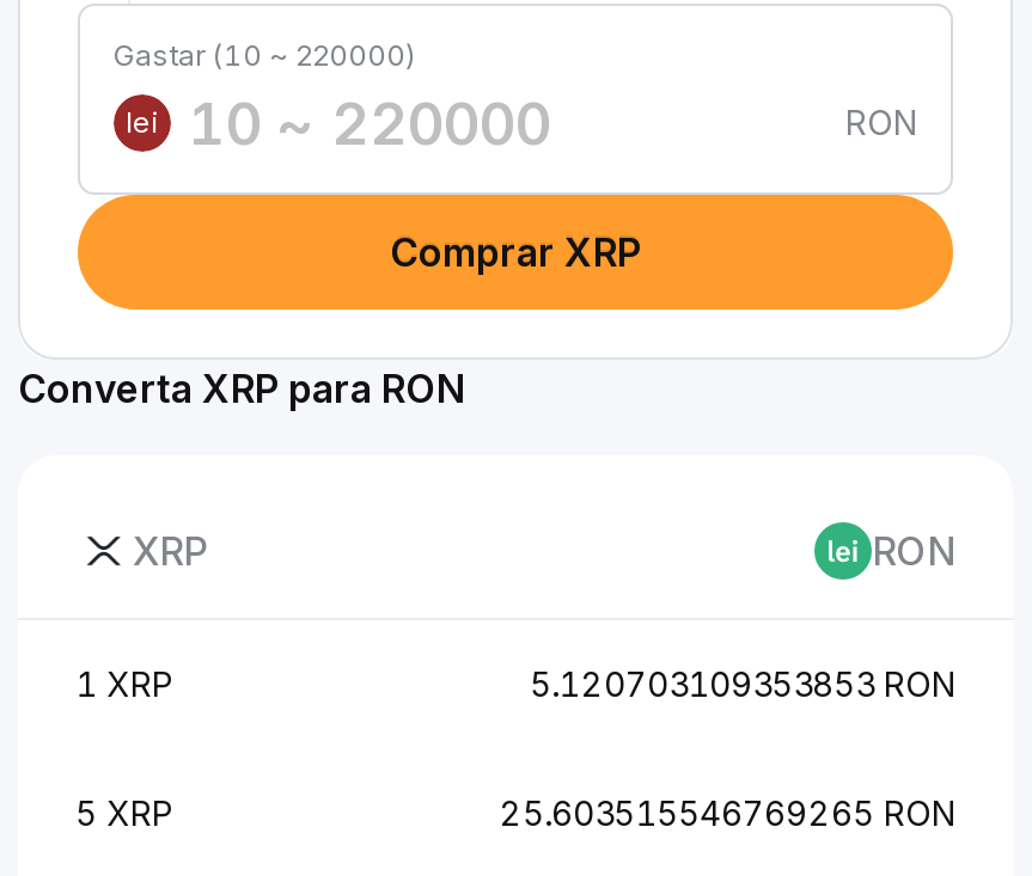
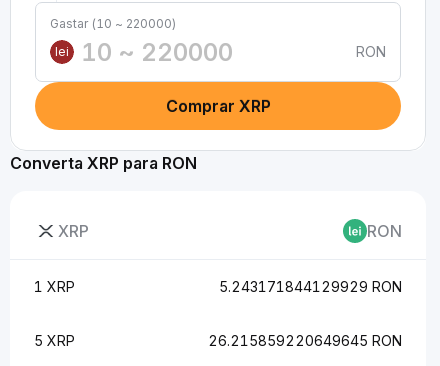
[530,663,955,704] 5.120703109353853 RON -> [219,278,402,295] 5.243171844129929 RON
[499,792,955,833] 25.603515546769265 RON -> [208,332,402,349] 26.215859220649645 RON

